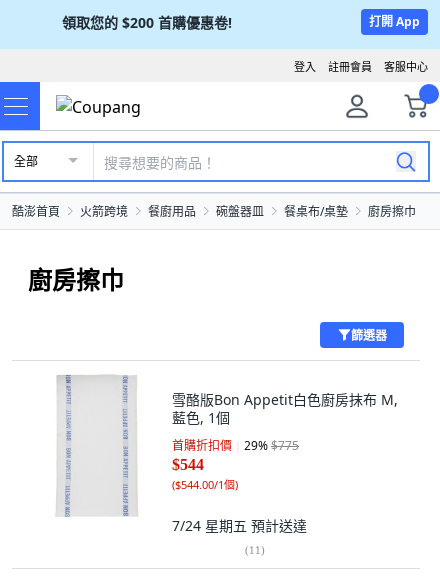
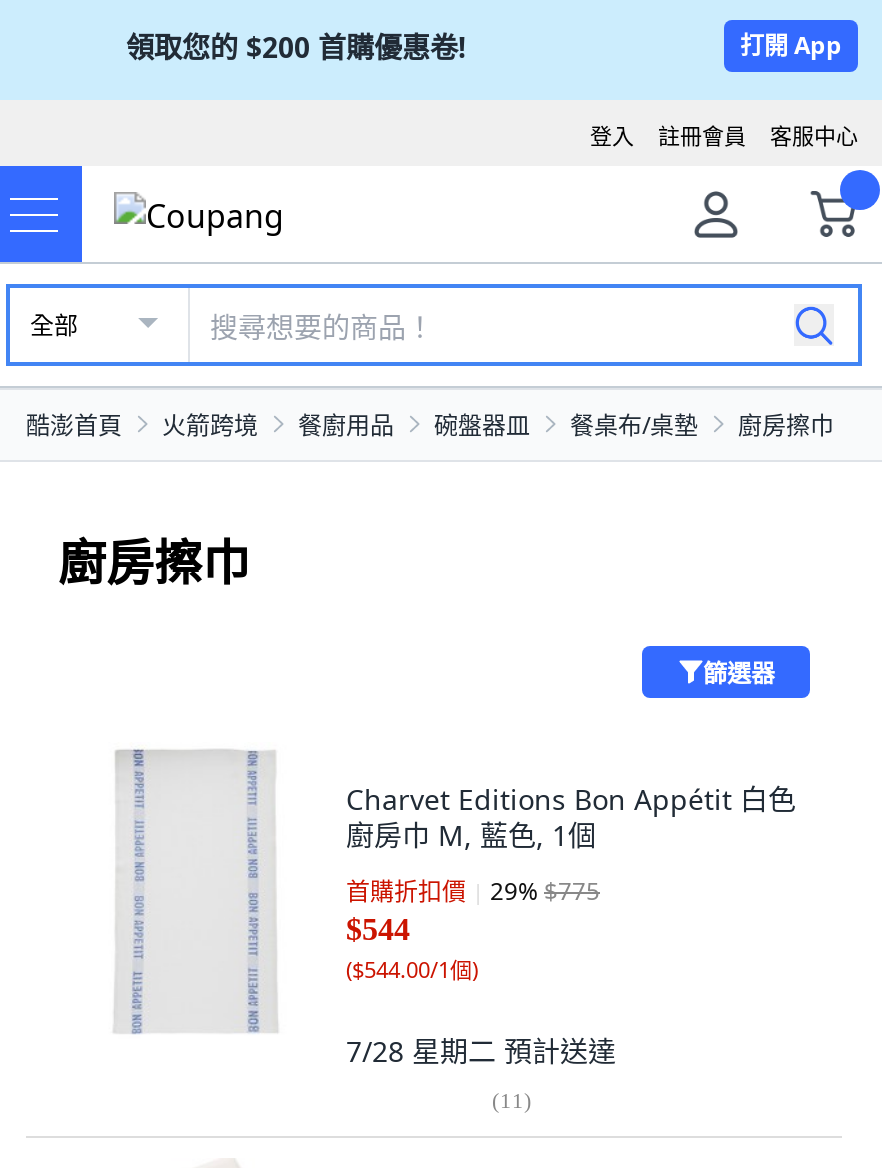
[172,390,398,427] 雪酪版Bon Appetit白色廚房抹布 M, | 藍色, 1個 -> [346,780,796,854] Charvet Editions Bon Appétit 白色 | 廚房巾 M, 藍色, 1個
[172,516,307,535] 7/24 星期五預計送達 -> [346,1032,616,1070] 7/28 星期二預計送達

